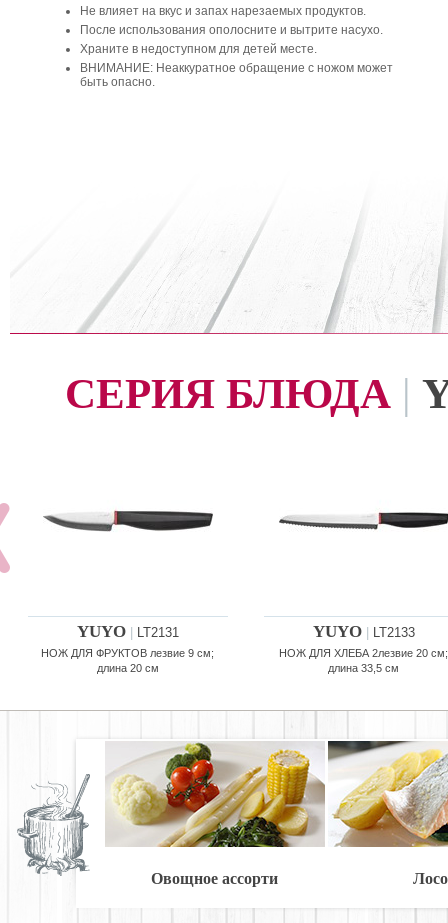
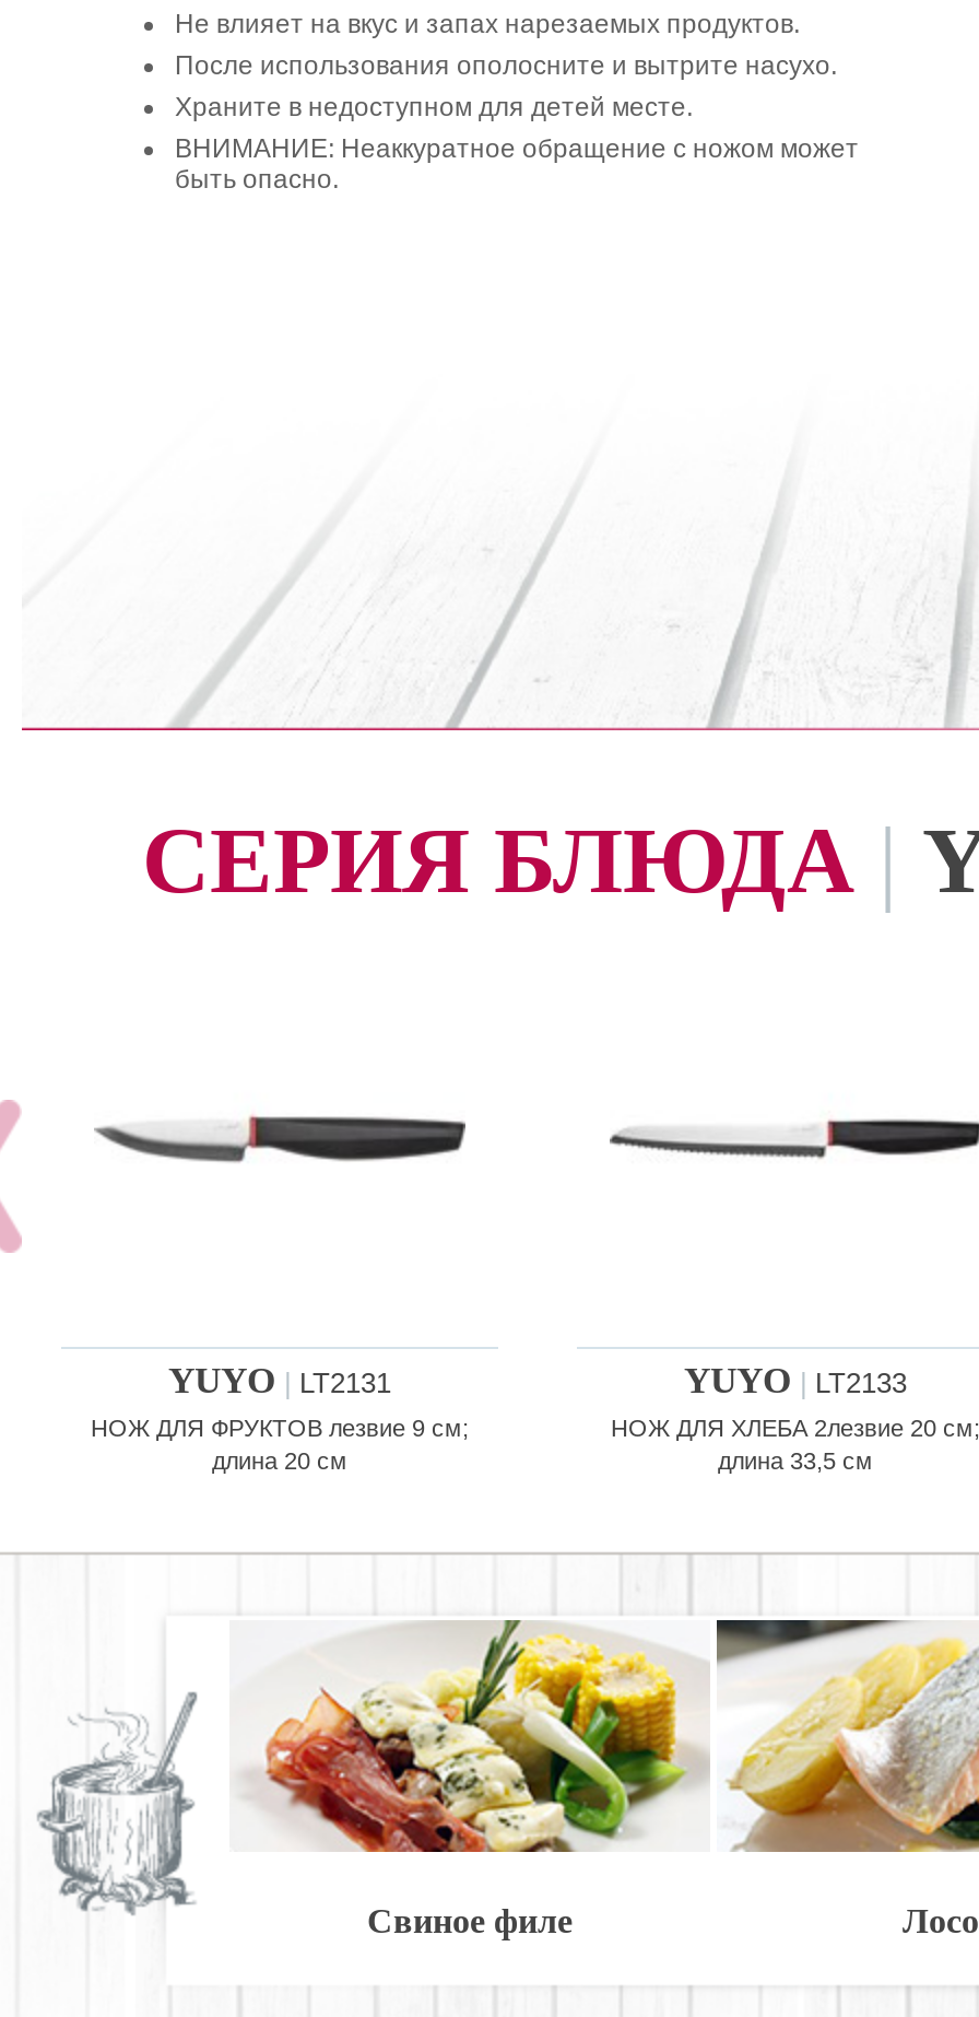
[107,742,325,887] [image] | Овощное ассорти -> [234,1620,708,1939] [image] | Свиное филе

